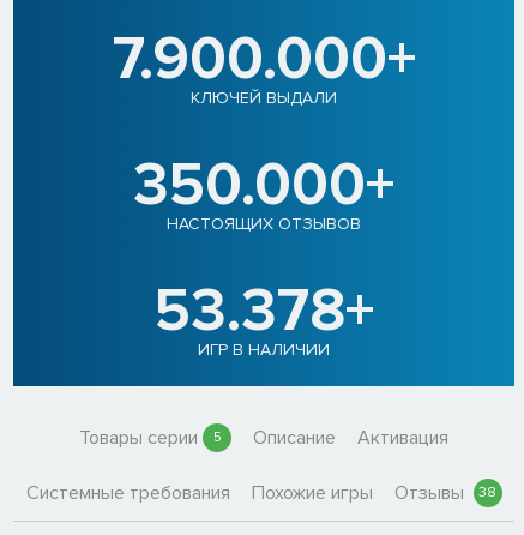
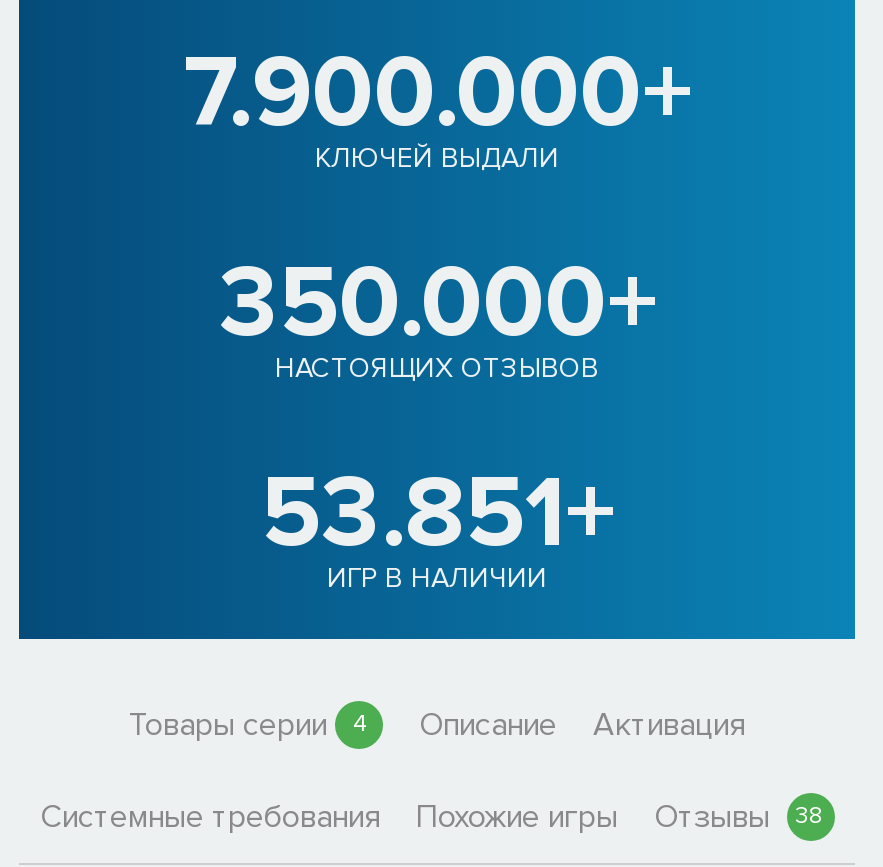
[154,275,374,348] 53.378+ -> [261,454,613,576] 53.851+
[79,426,448,450] Товары серии 5 Описание Активация -> [129,706,745,746] Товары серии 4 Описание Активация

